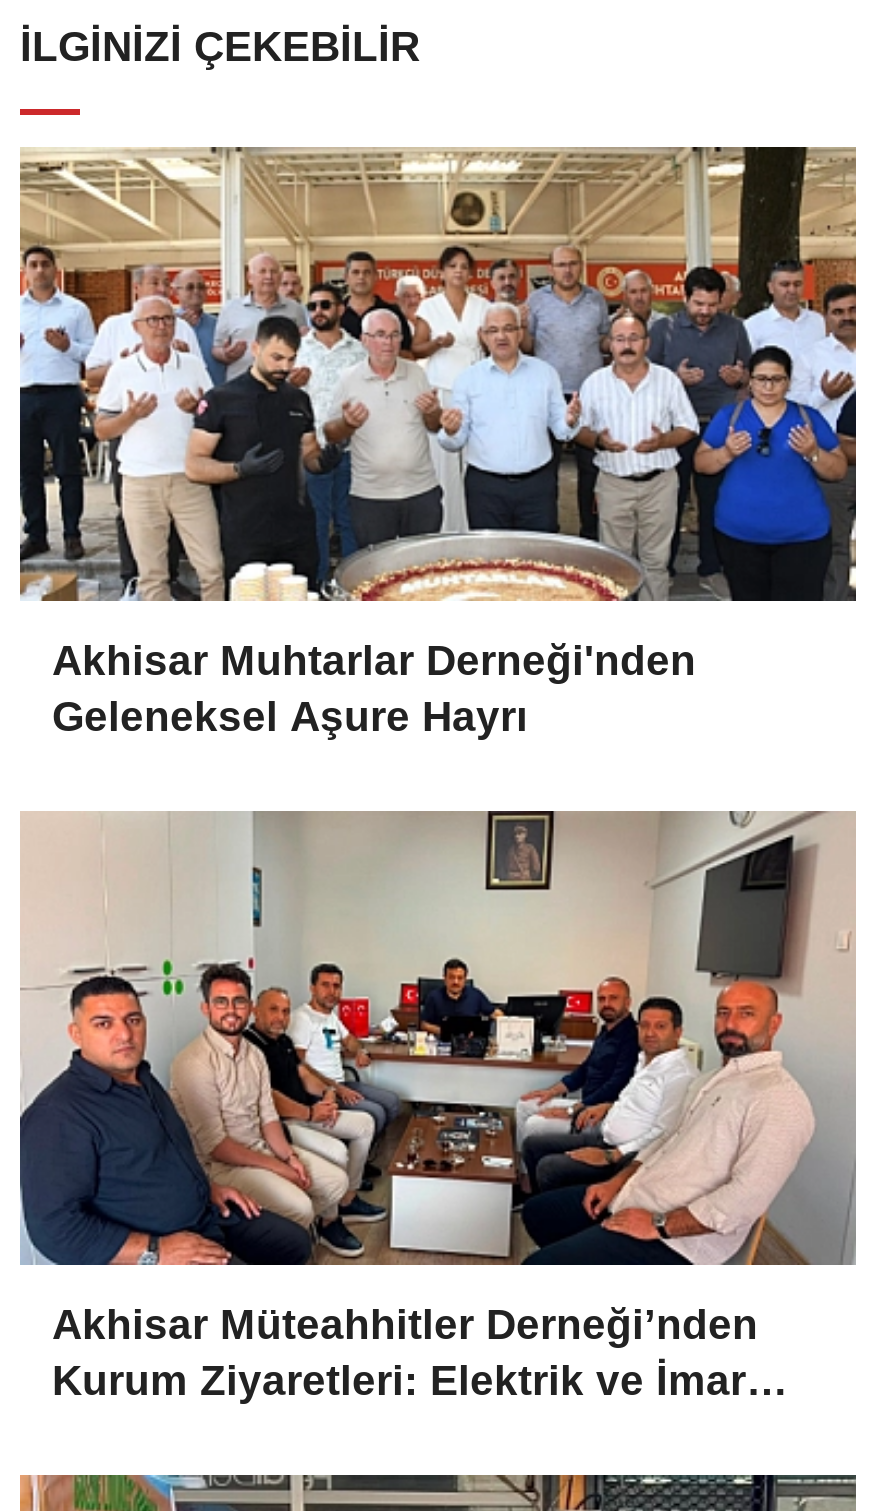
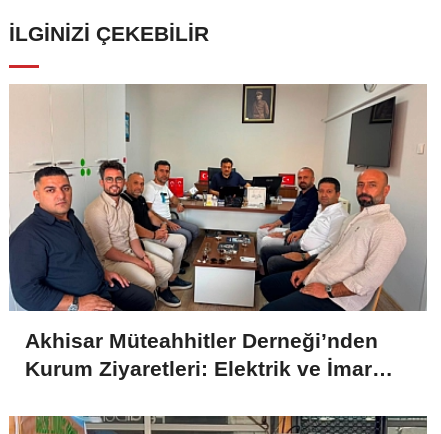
[18,145,858,739] [image] | Akhisar Muhtarlar Derneği'nden | Geleneksel Aşure Hayrı -> none

